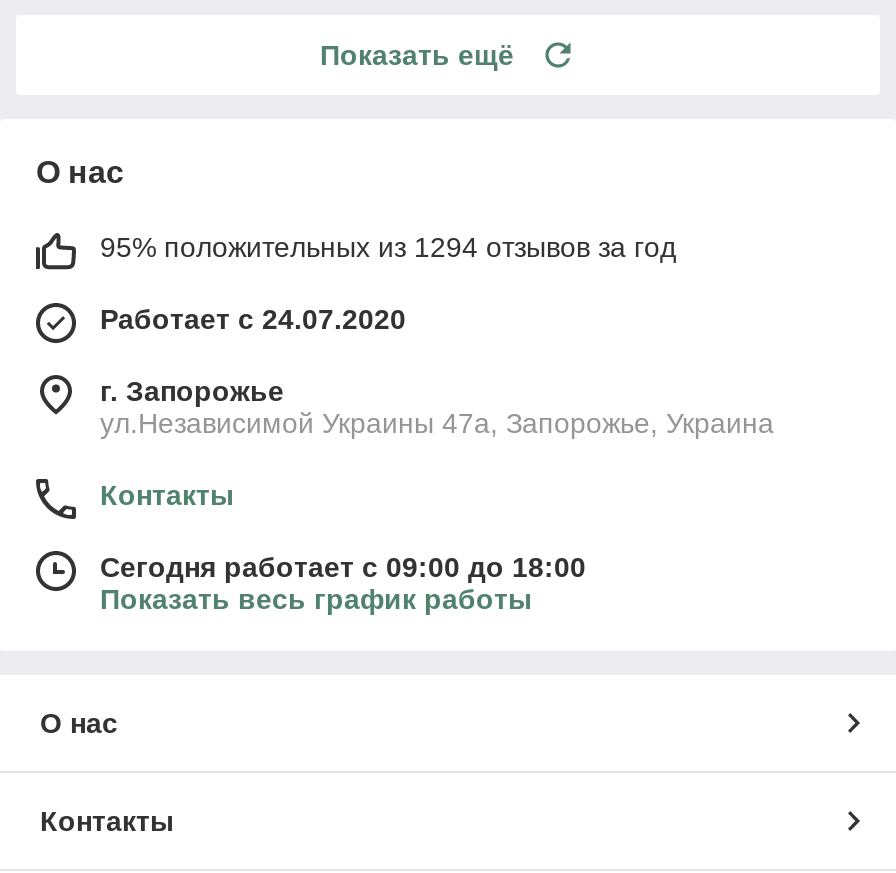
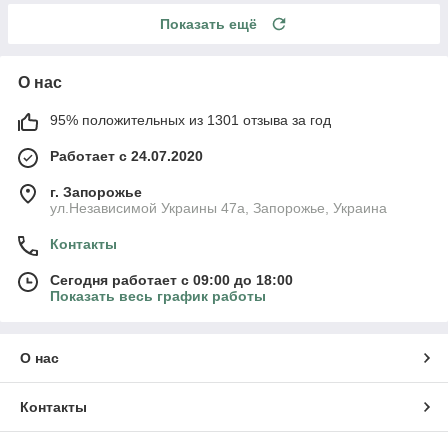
[100,231,676,263] 95% положительных из 1294 отзывов за год -> [50,112,331,128] 95% положительных из 1301 отзыва за год

